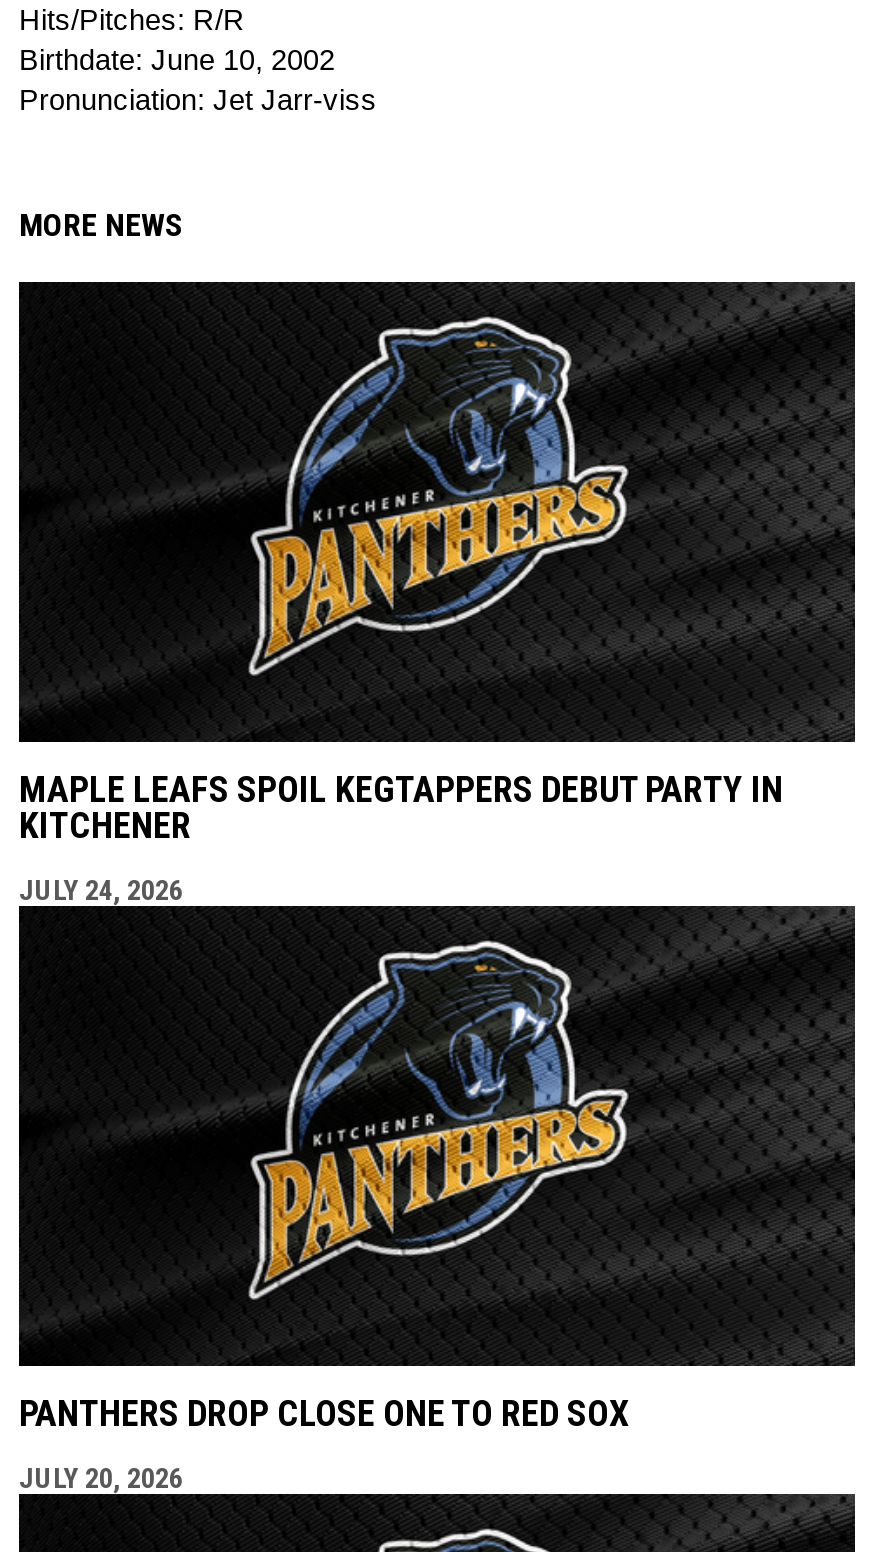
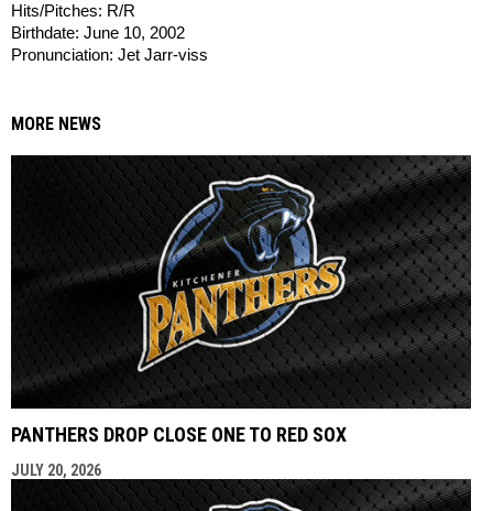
[19,768,783,906] MAPLE LEAFS SPOIL KEGTAPPERS DEBUT PARTY IN | KITCHENER | JULY 24, 2026 -> none

